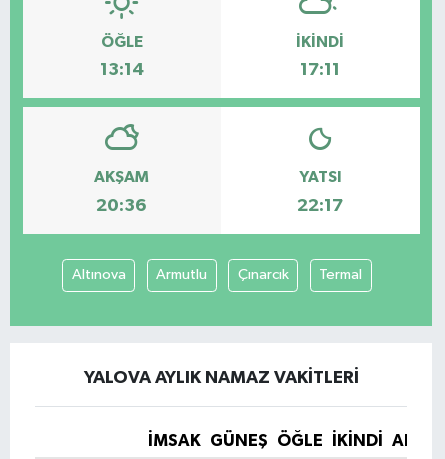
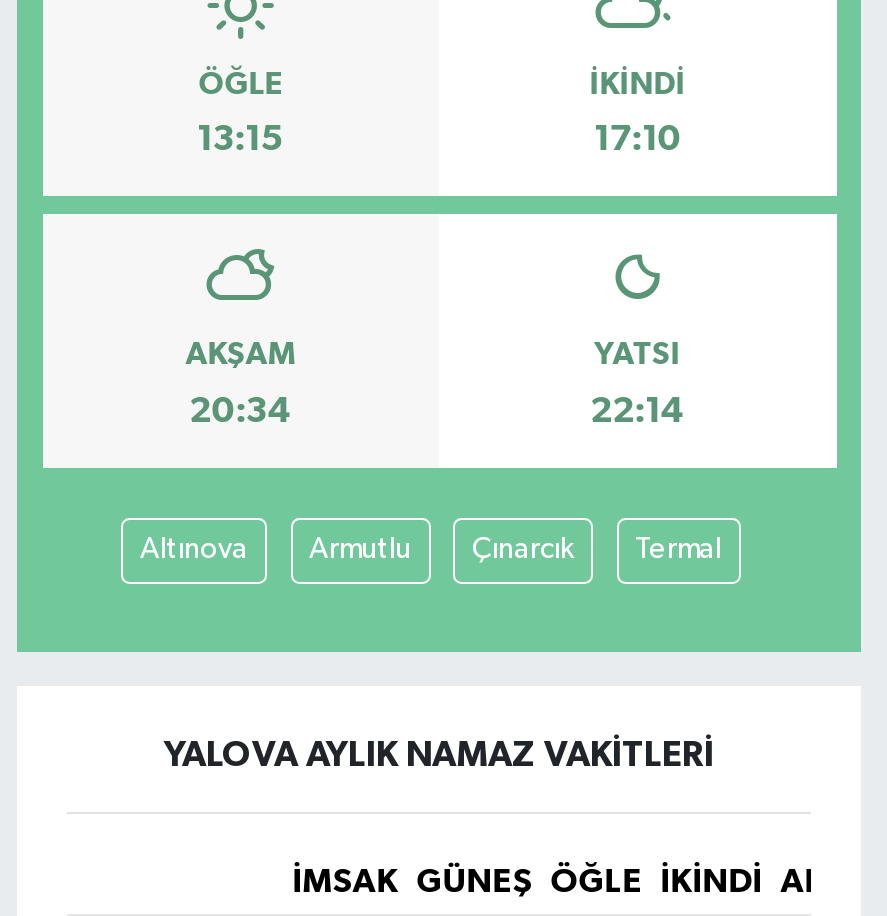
[100,61,144,79] 13:14 -> [197,122,285,158] 13:15
[300,61,340,79] 17:11 -> [593,122,681,158] 17:10
[96,196,147,214] 20:36 -> [189,393,291,429] 20:34
[297,196,343,214] 22:17 -> [591,393,685,429] 22:14

